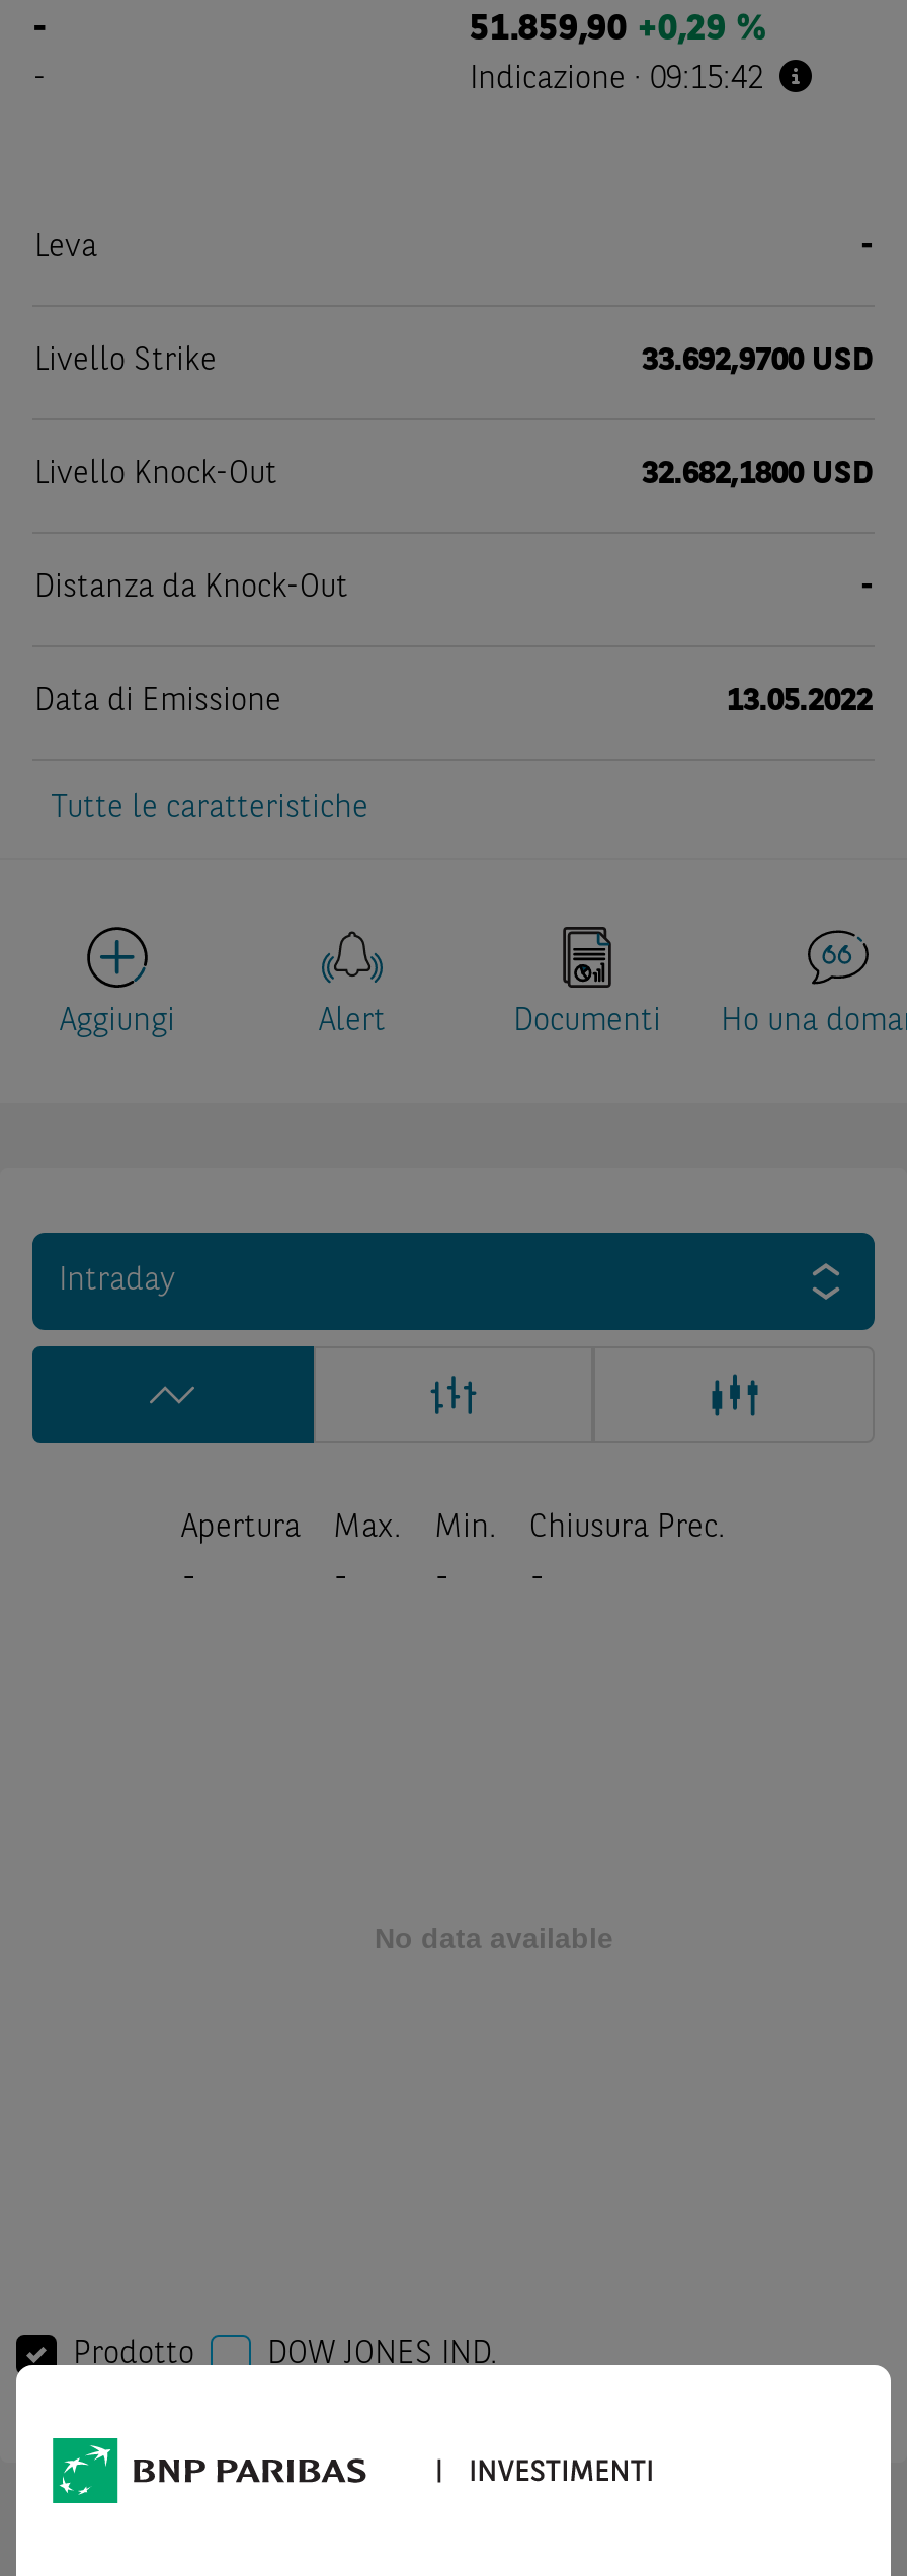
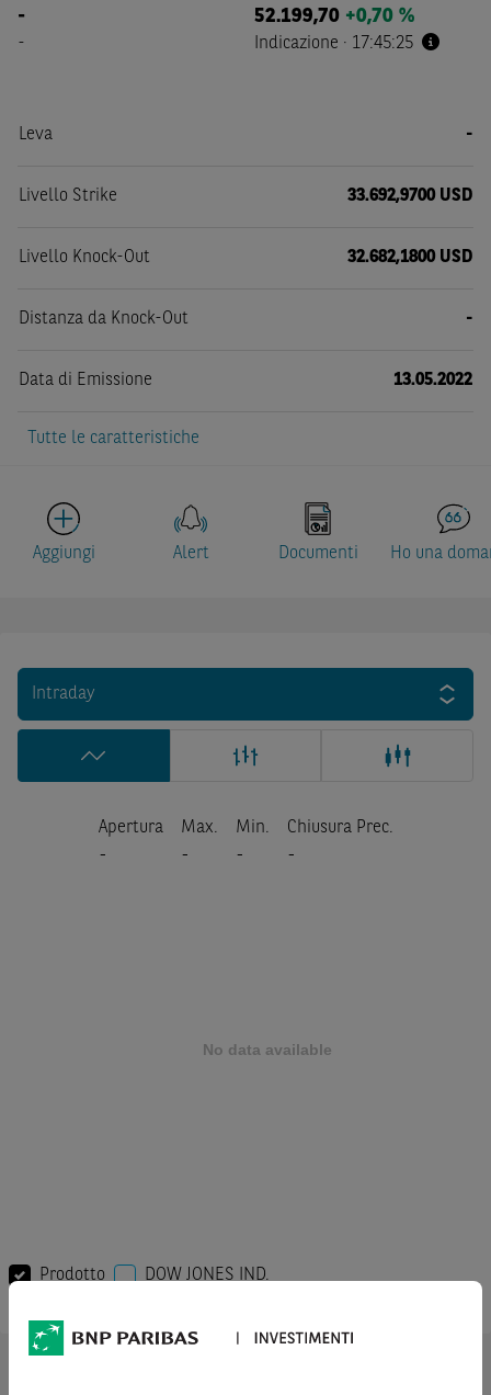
[470,11,765,48] 51.859,90 +0,29 % -> [254,7,414,26] 52.199,70 +0,70 %
[470,64,763,96] Indicazione · 09:15:42 -> [254,35,413,53] Indicazione · 17:45:25

